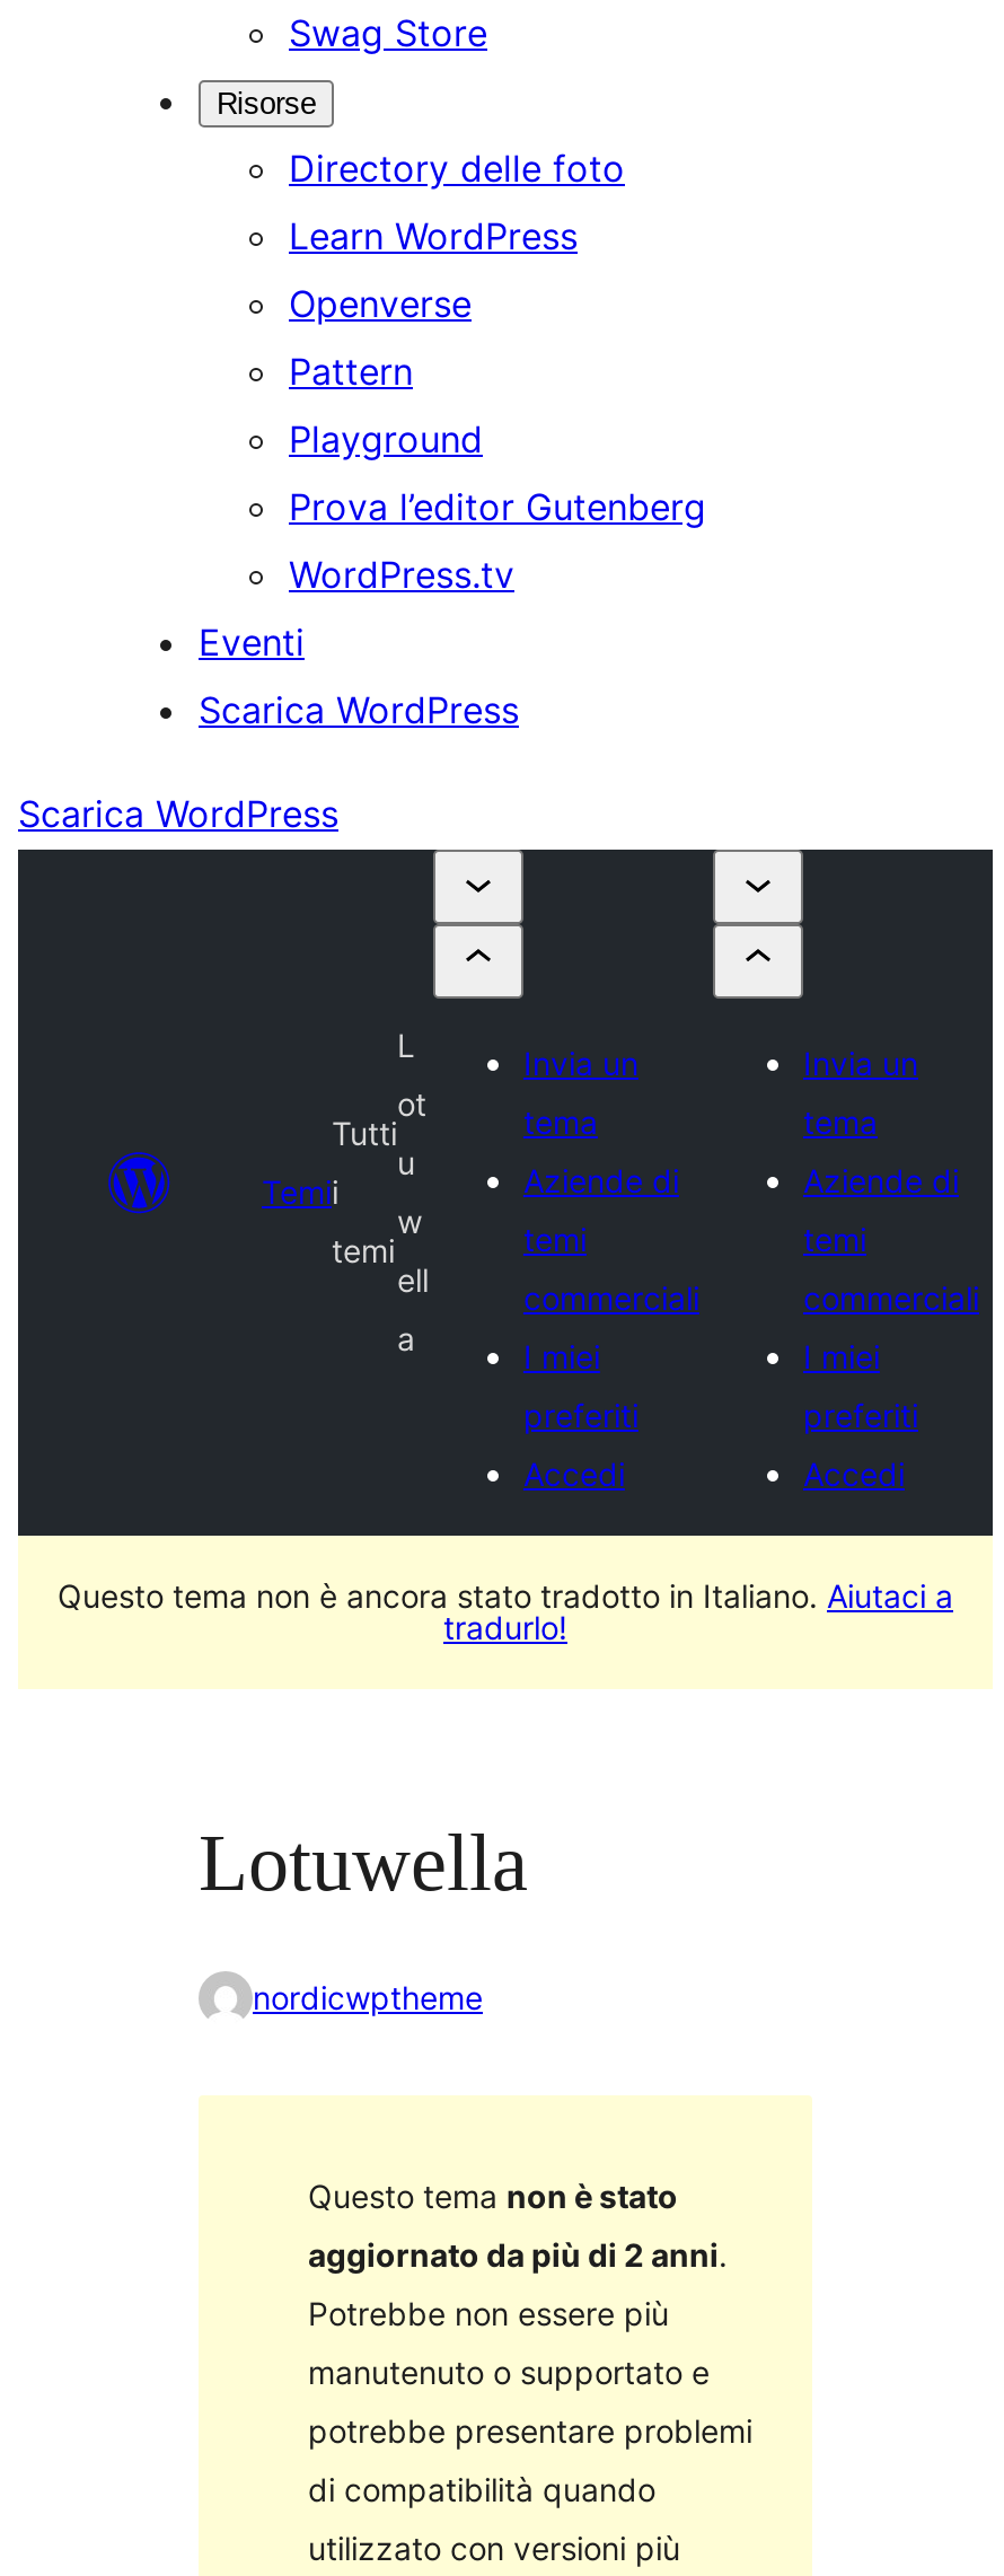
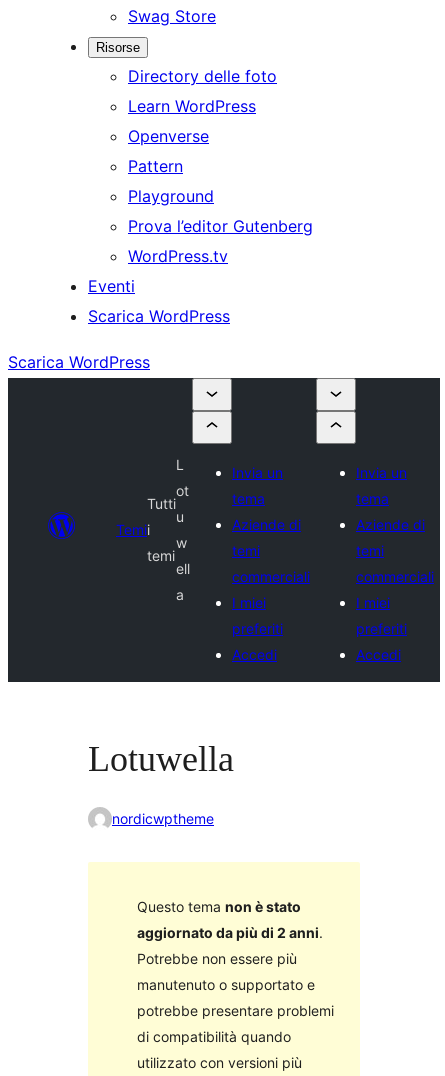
[18,1536,993,1689] [image] | Questo tema non è ancora stato tradotto in Italiano. Aiutaci a | tradurlo! -> none

